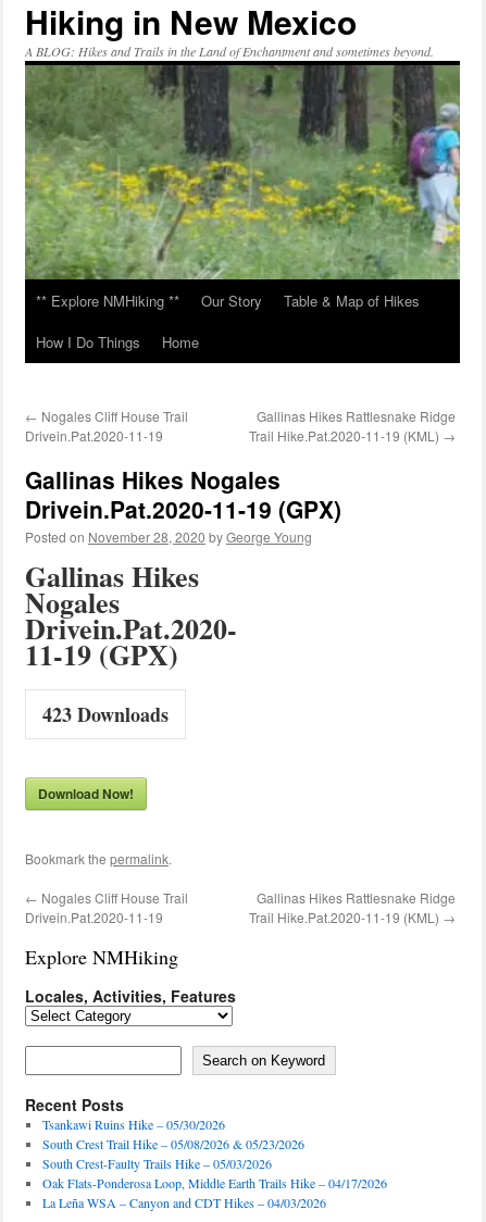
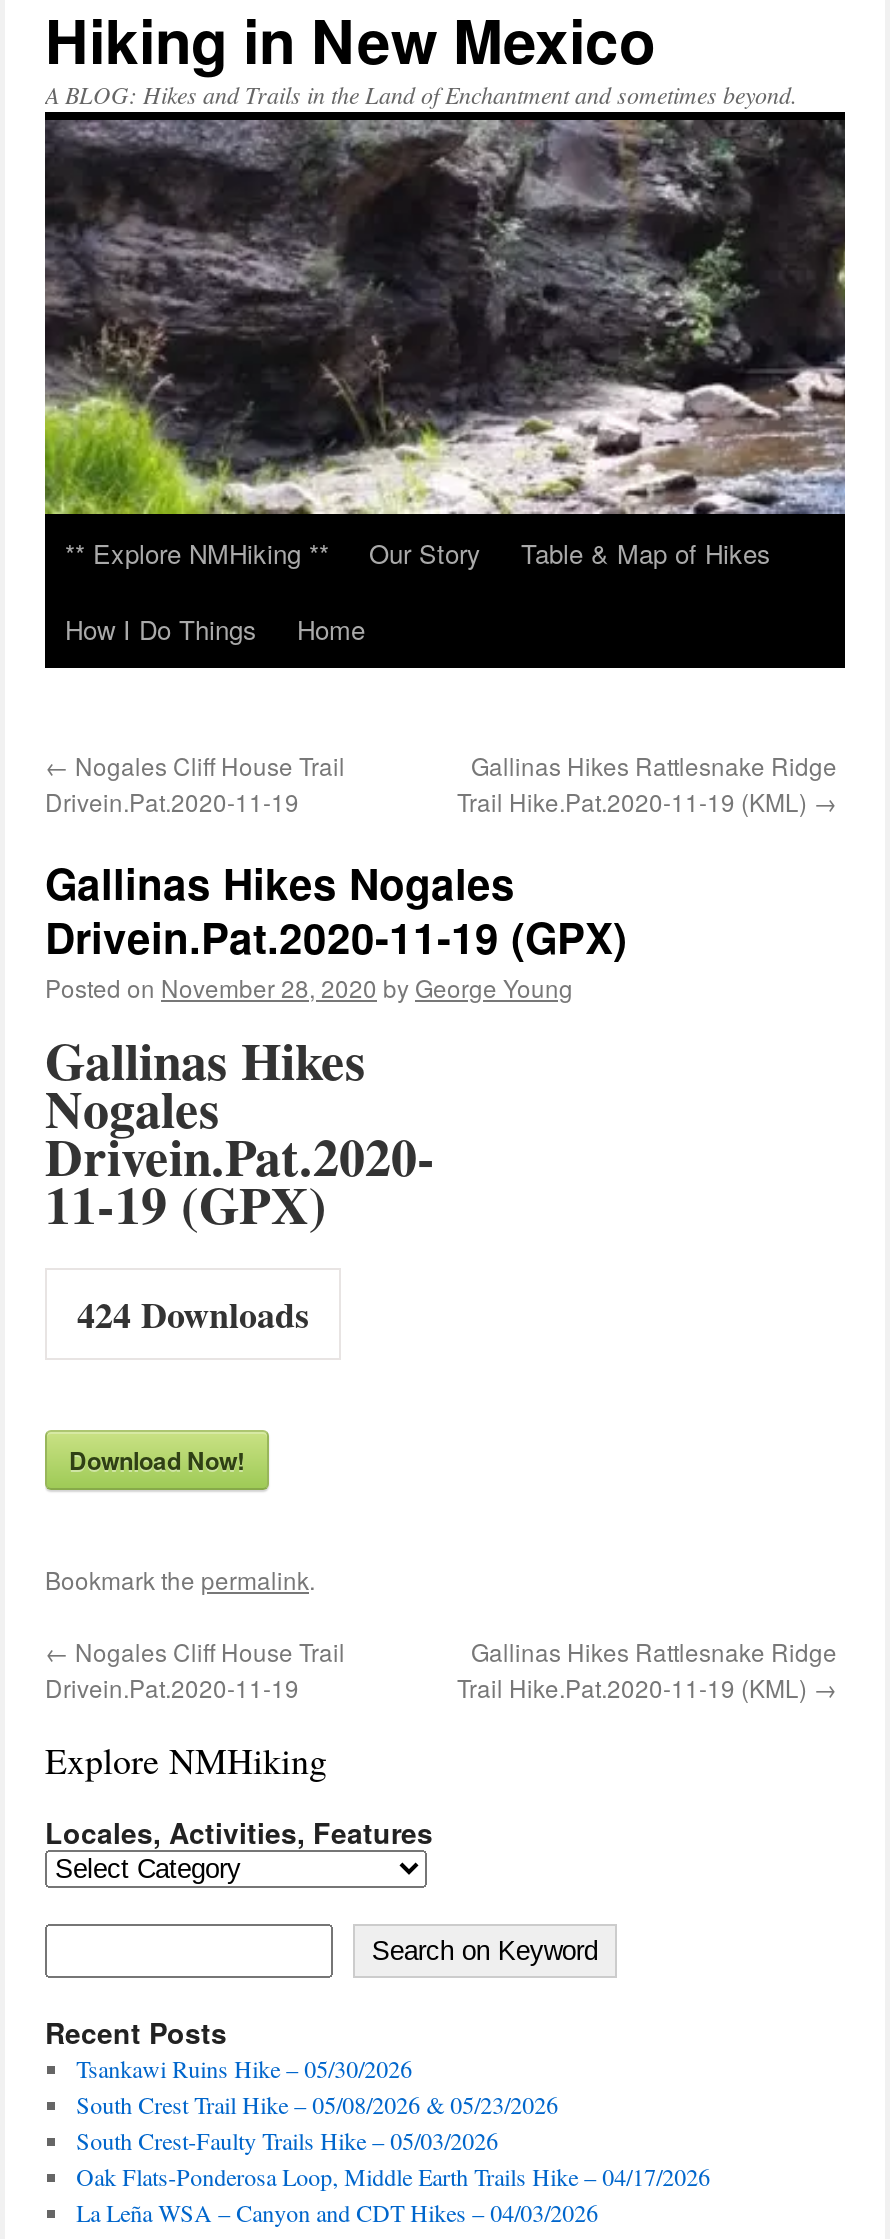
[24,65,461,280] [image] -> [43,120,847,516] [image]
[42,700,169,728] 423 Downloads -> [77,1288,309,1340] 424 Downloads

